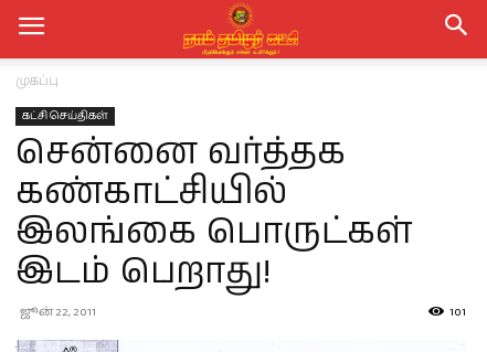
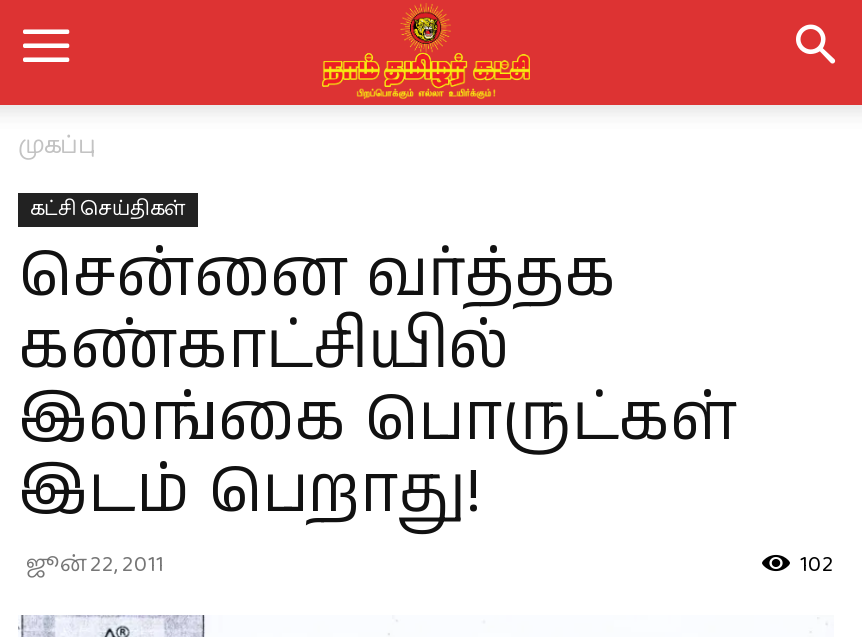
[449,302,466,321] 101 -> [800,547,834,581] 102

